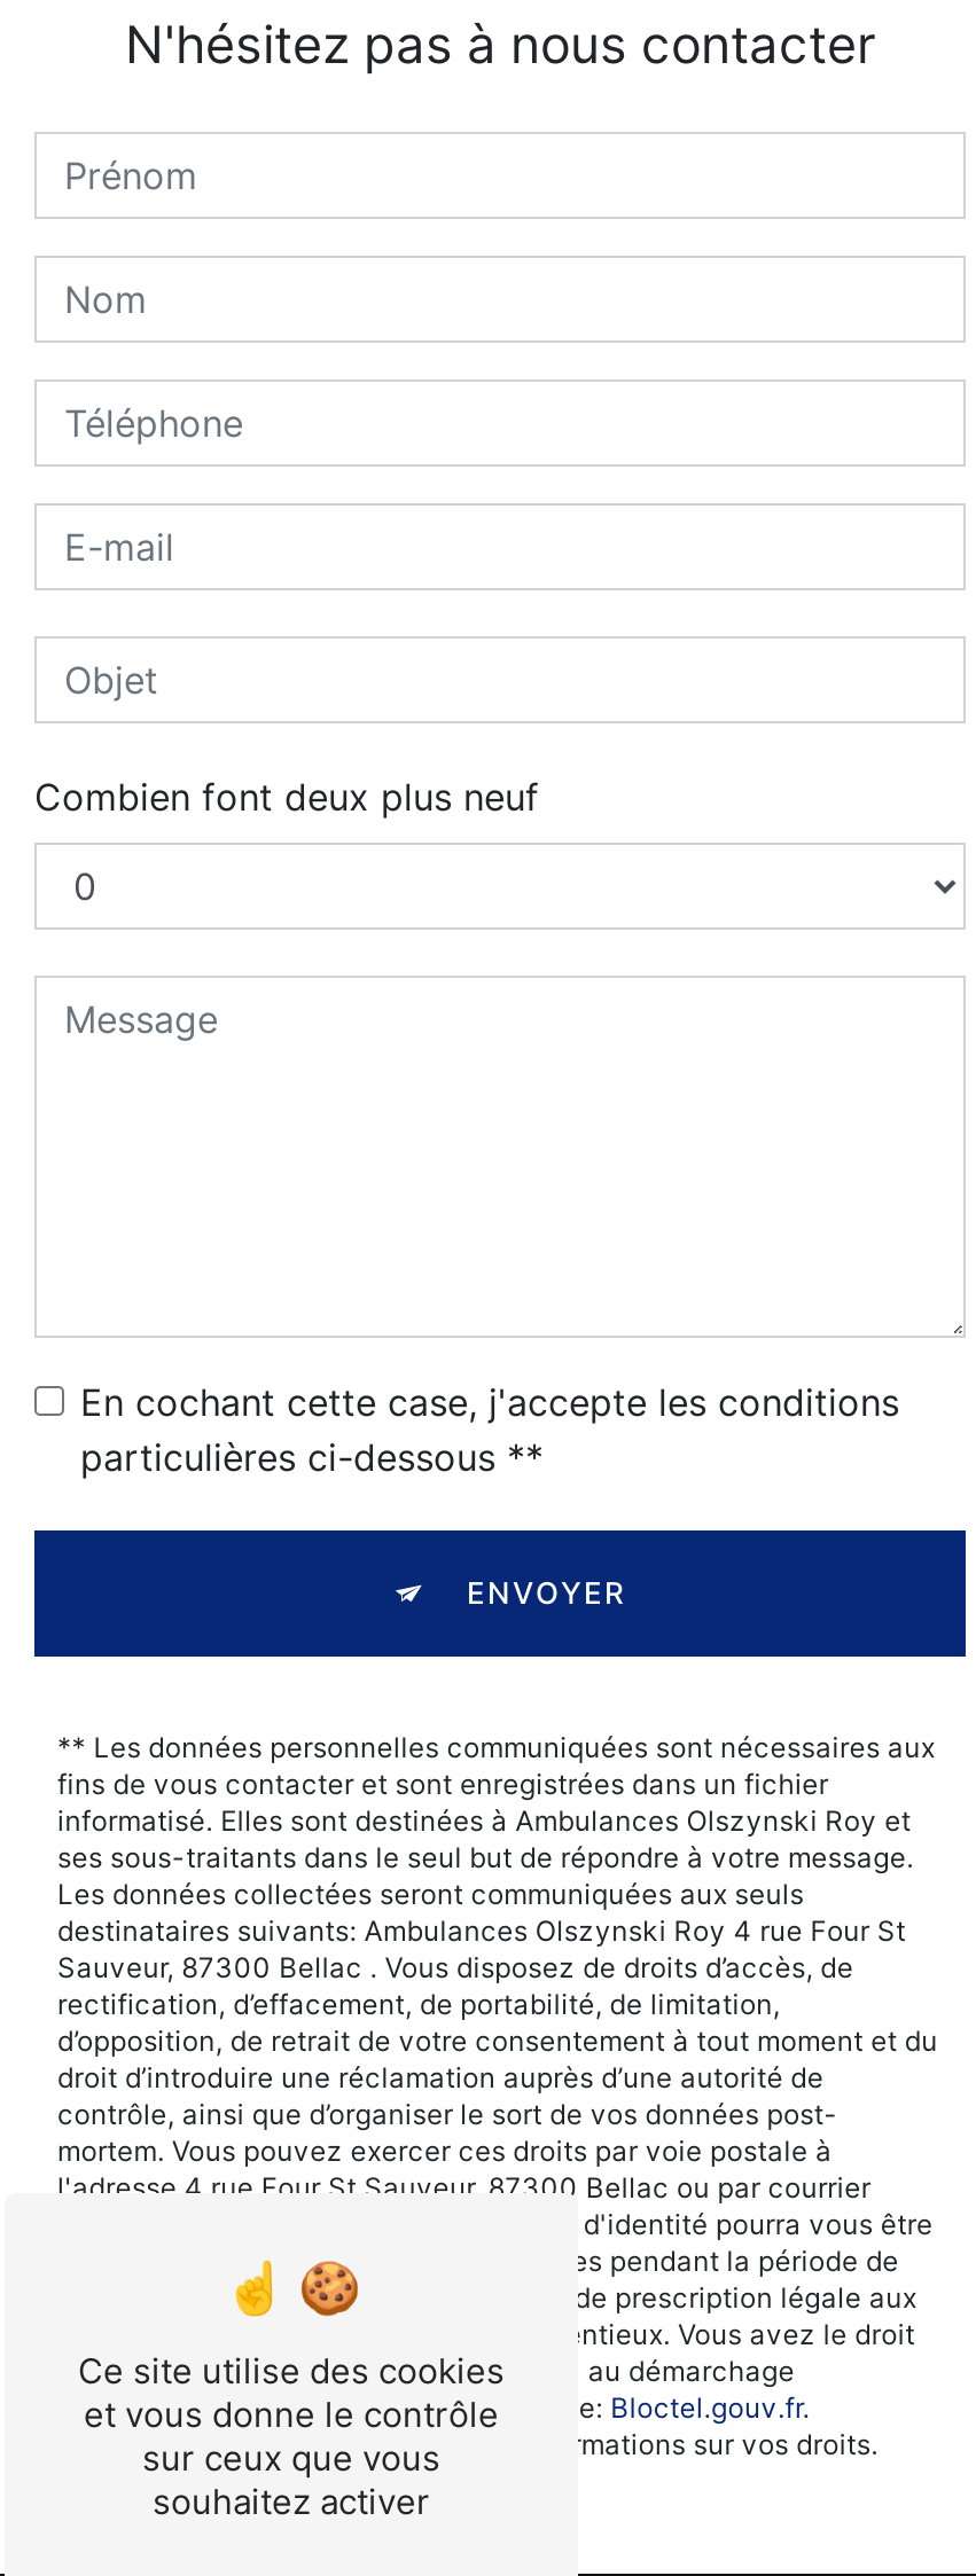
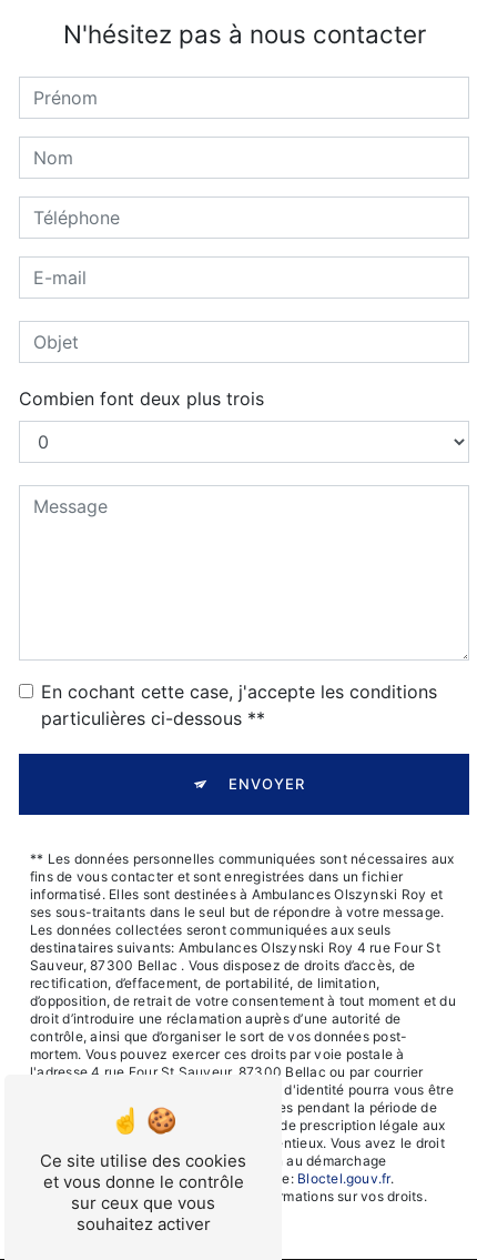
[34,775,539,821] Combien font deux plus neuf -> [19,388,264,410] Combien font deux plus trois

